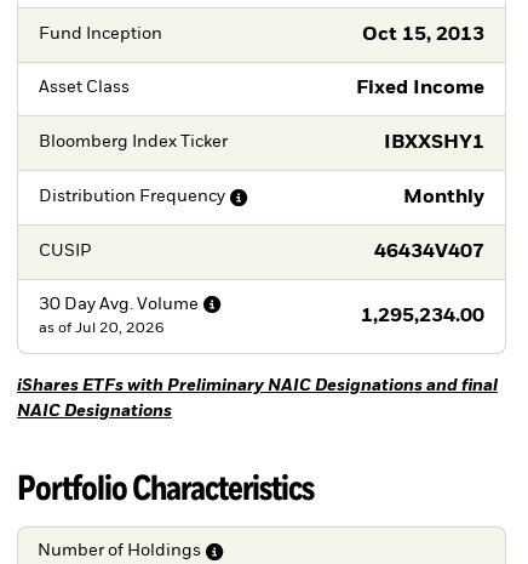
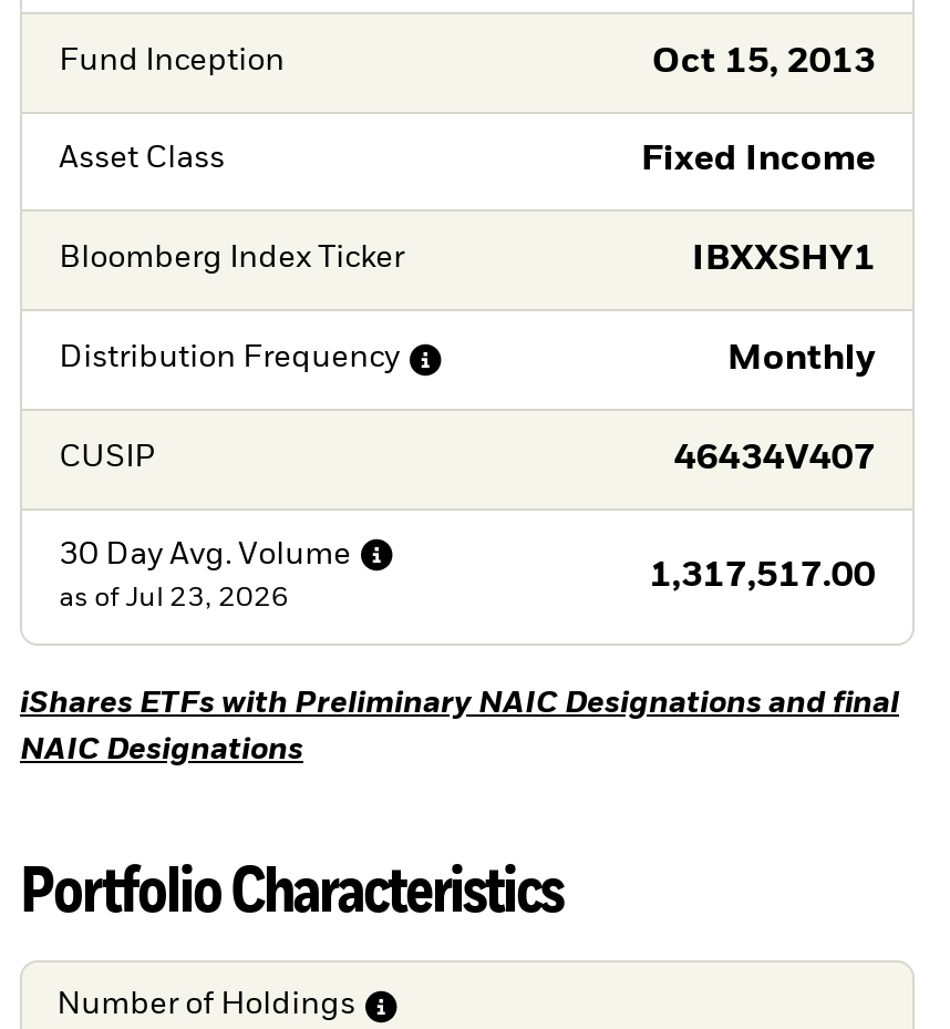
[361,307,485,326] 1,295,234.00 -> [650,559,876,594] 1,317,517.00
[38,321,164,336] as of Jul 20, 2026 -> [59,585,289,612] as of Jul 23, 2026

